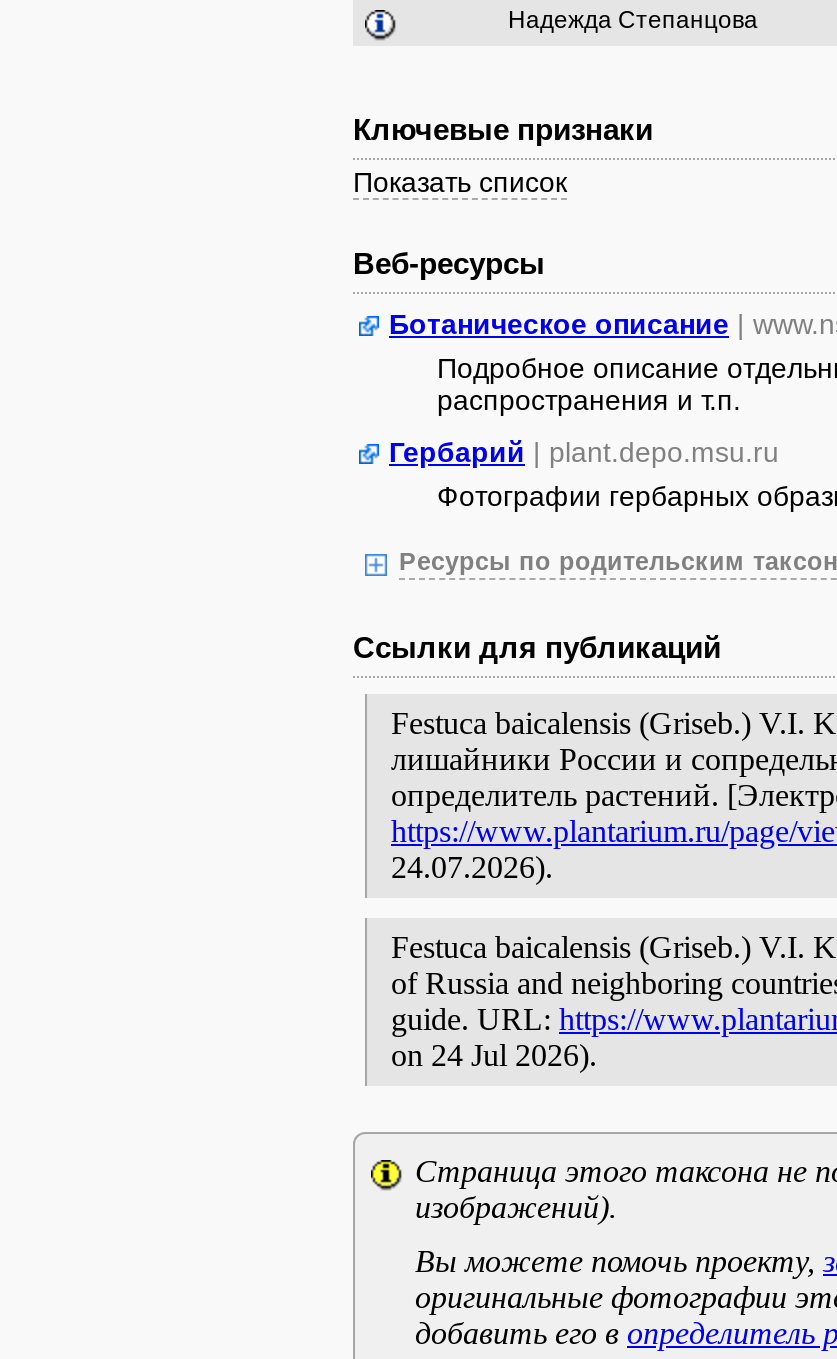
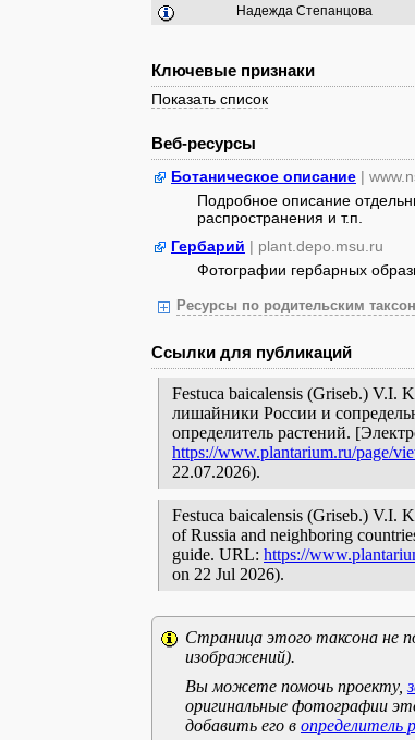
[391,850,553,884] 24.07.2026). -> [172,462,260,481] 22.07.2026).
[391,1038,597,1072] on 24 Jul 2026). -> [172,565,284,583] on 22 Jul 2026).

